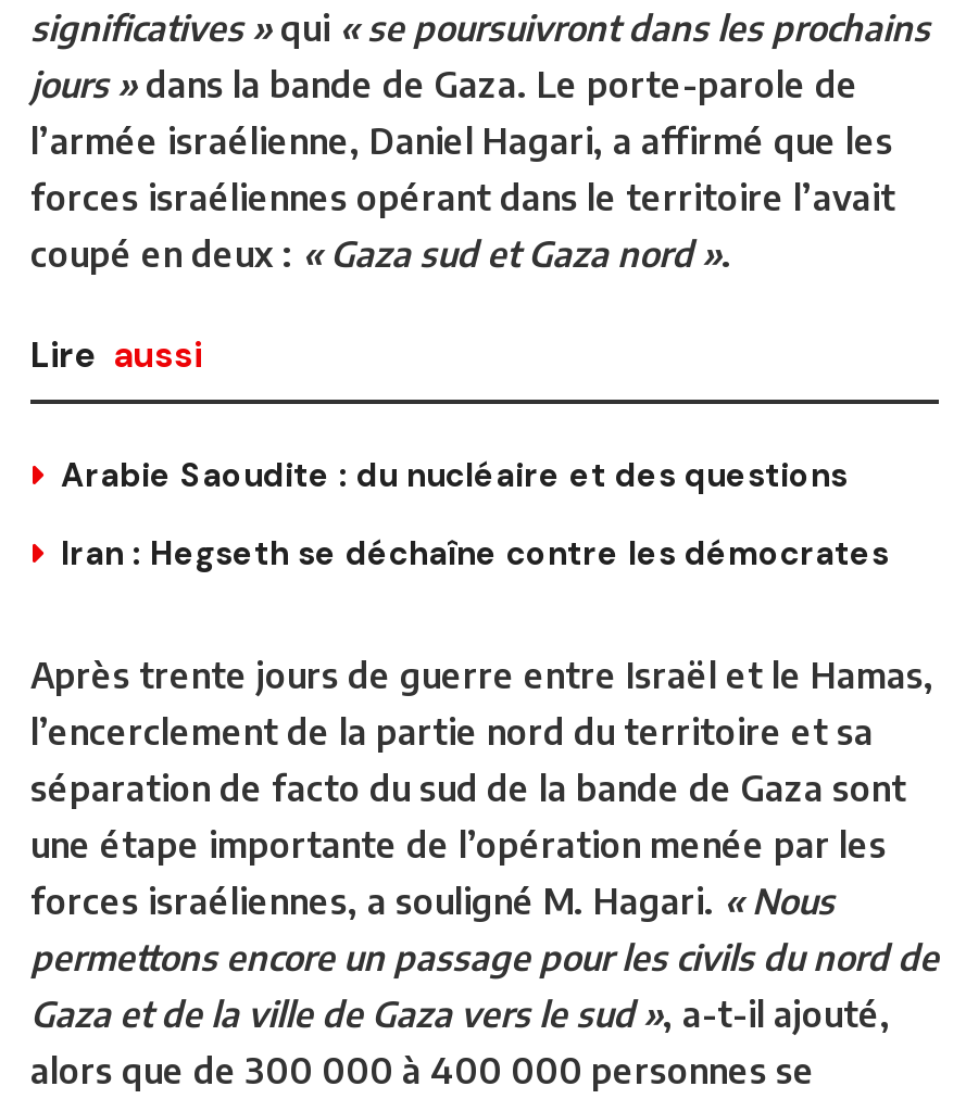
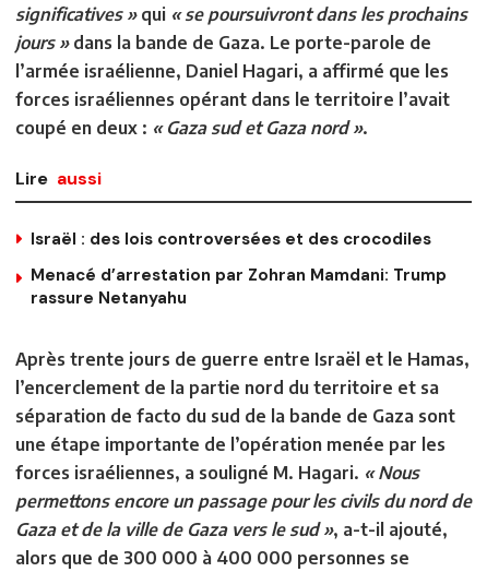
[61,454,848,497] Arabie Saoudite : du nucléaire et des questions -> [31,228,431,250] Israël : des lois controversées et des crocodiles
[61,532,889,575] Iran : Hegseth se déchaîne contre les démocrates -> [31,264,447,309] Menacé d’arrestation par Zohran Mamdani: Trump | rassure Netanyahu

